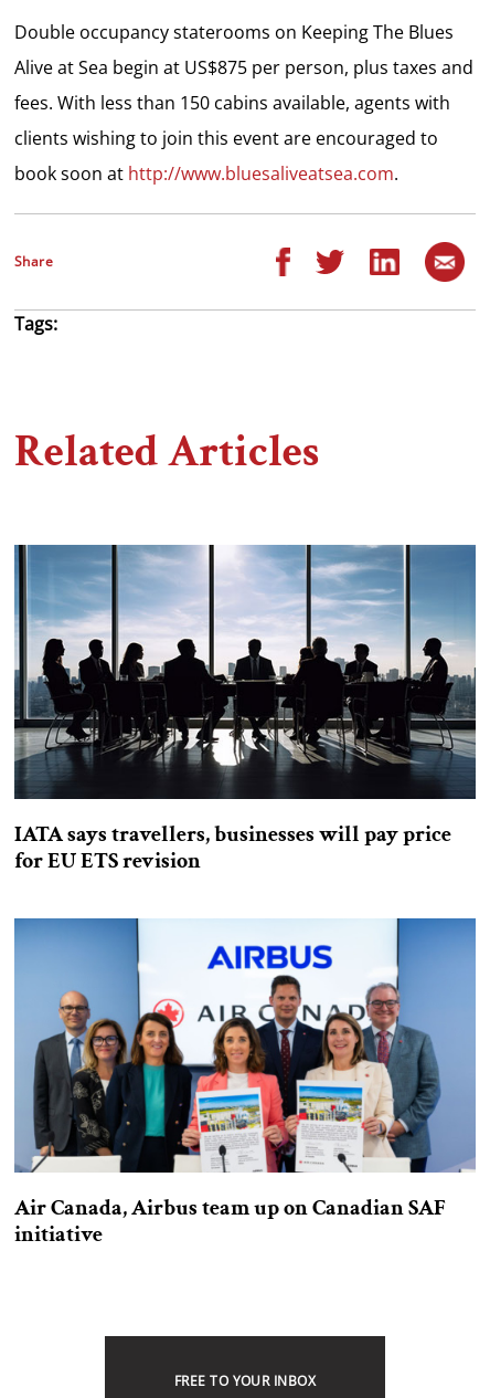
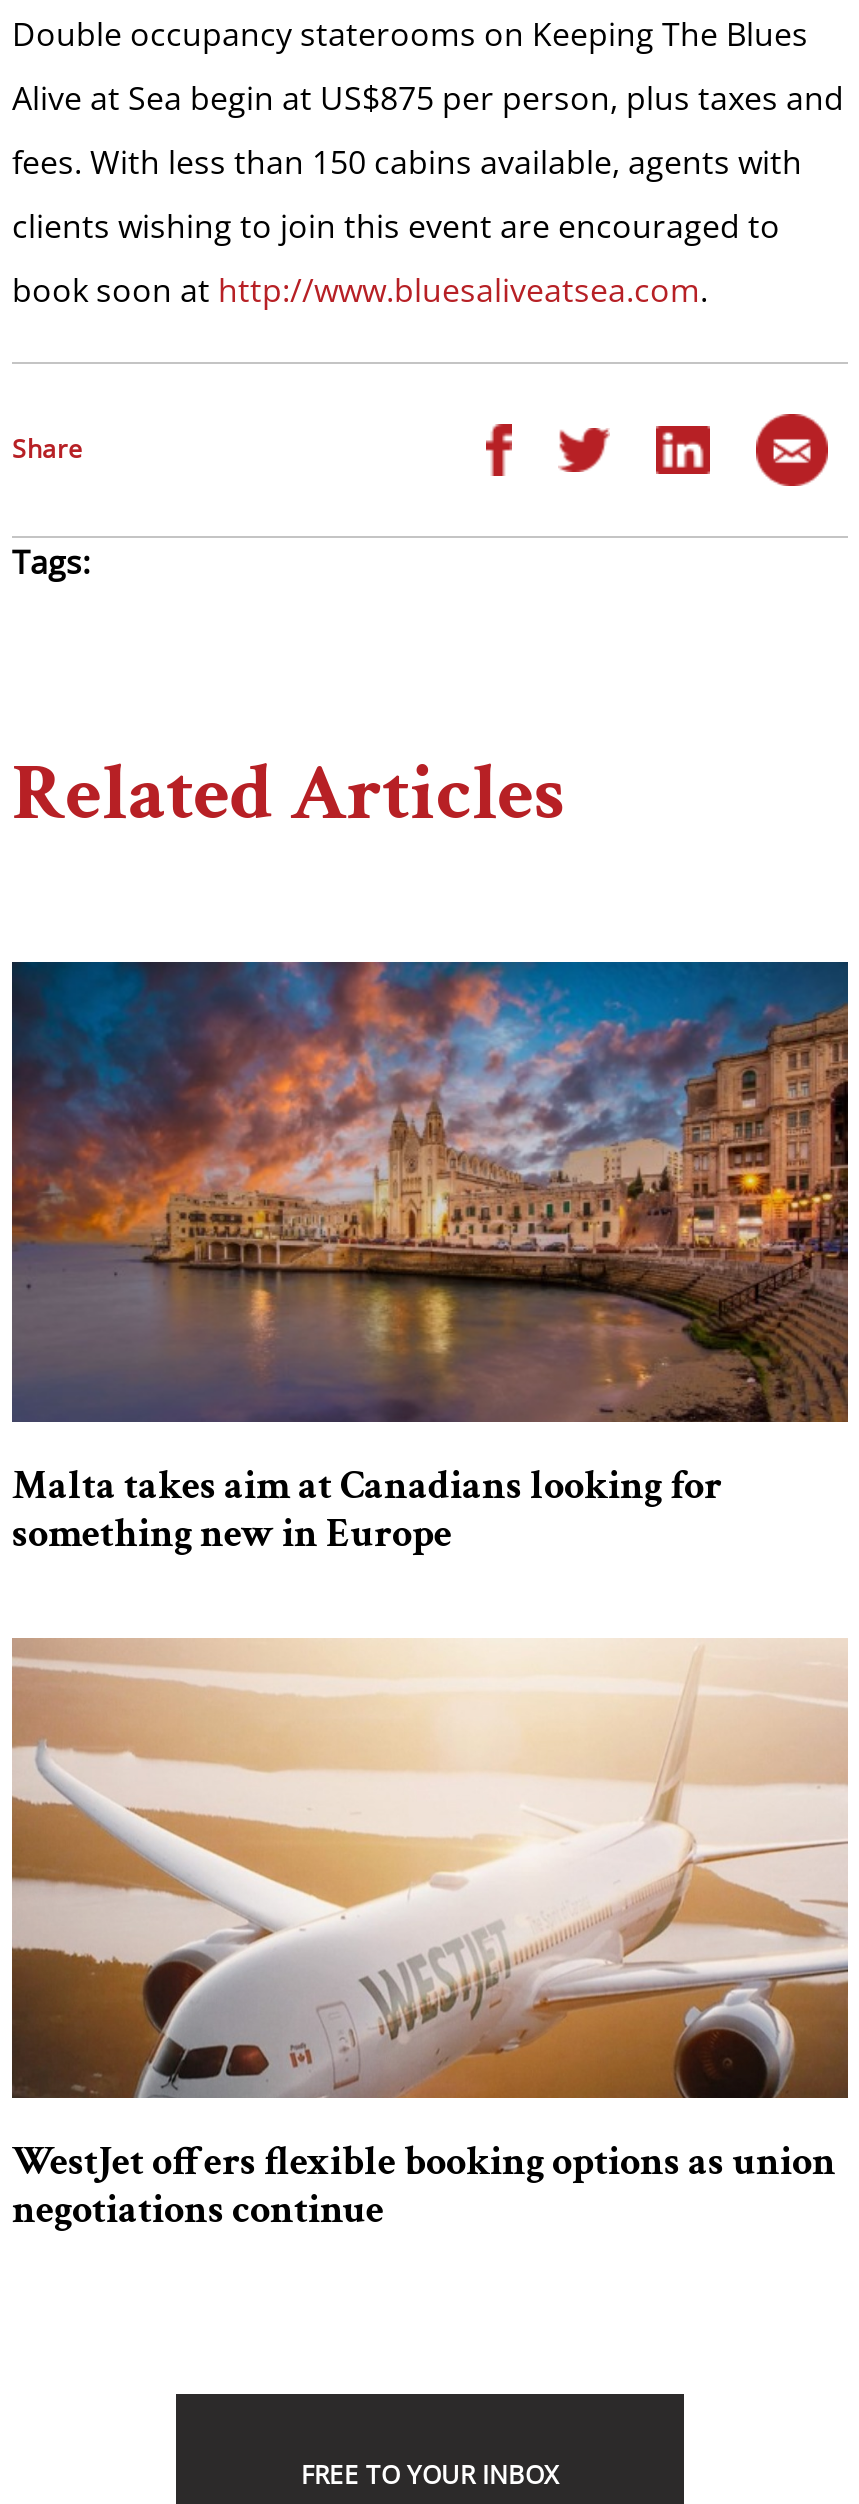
[13,544,477,875] [image] | IATA says travellers, businesses will pay price | for EU ETS revision -> [10,960,850,1560] [image] | Malta takes aim at Canadians looking for | something new in Europe
[13,917,477,1249] [image] | Air Canada, Airbus team up on Canadian SAF | initiative -> [10,1636,850,2236] [image] | WestJet offers flexible booking options as union | negotiations continue

